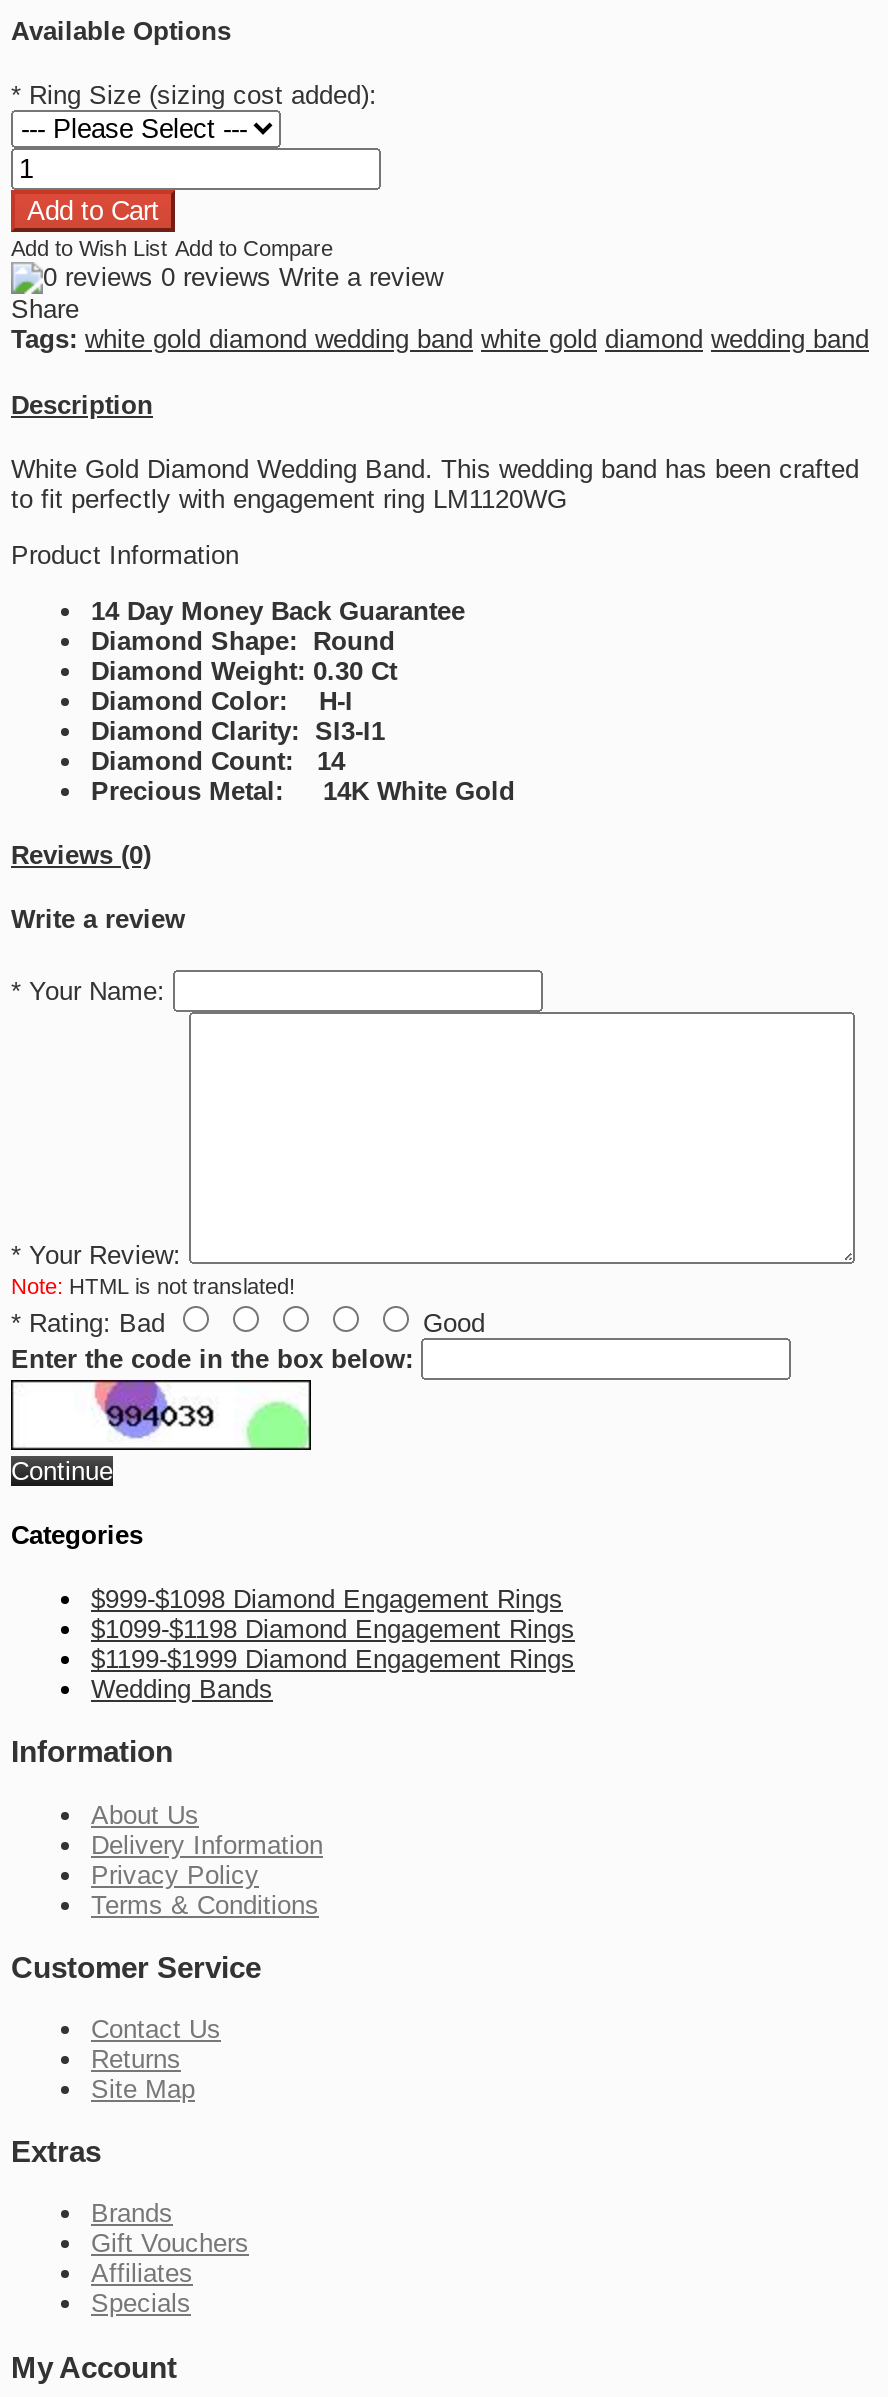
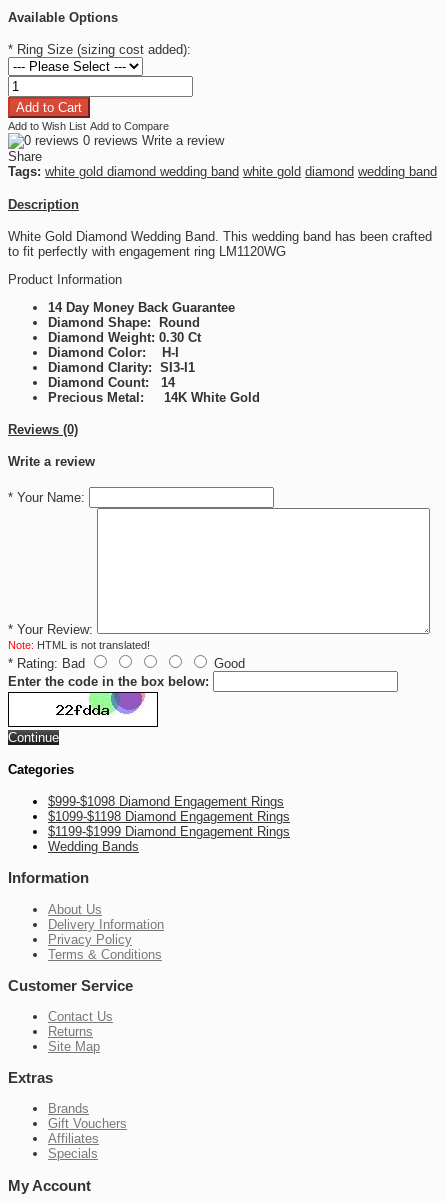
[93,1378,311,1450] [image] -> [50,692,158,727] [image]

